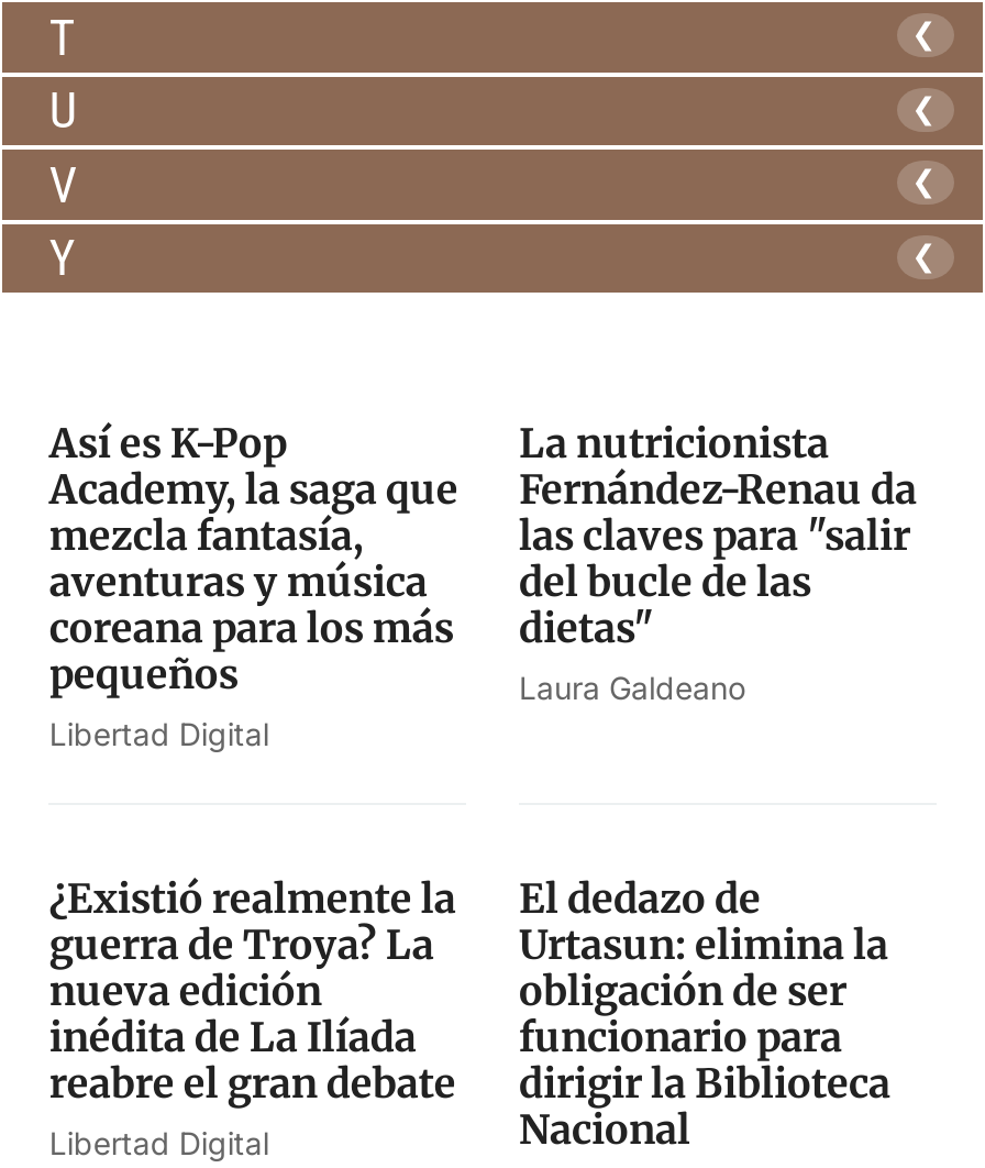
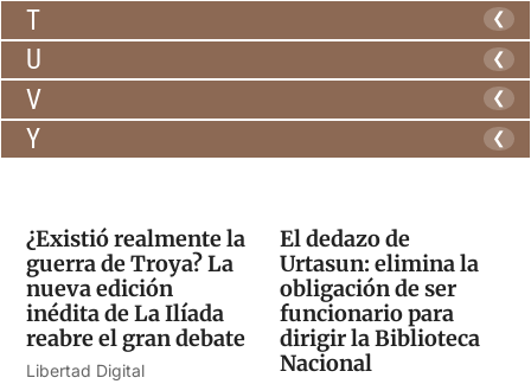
[49,418,458,752] Así es K-Pop | Academy, la saga que | mezcla fantasía, | aventuras y música | coreana para los más | pequeños | Libertad Digital -> none
[519,418,917,706] La nutricionista | Fernández-Renau da | las claves para "salir | del bucle de las | dietas" | Laura Galdeano -> none

